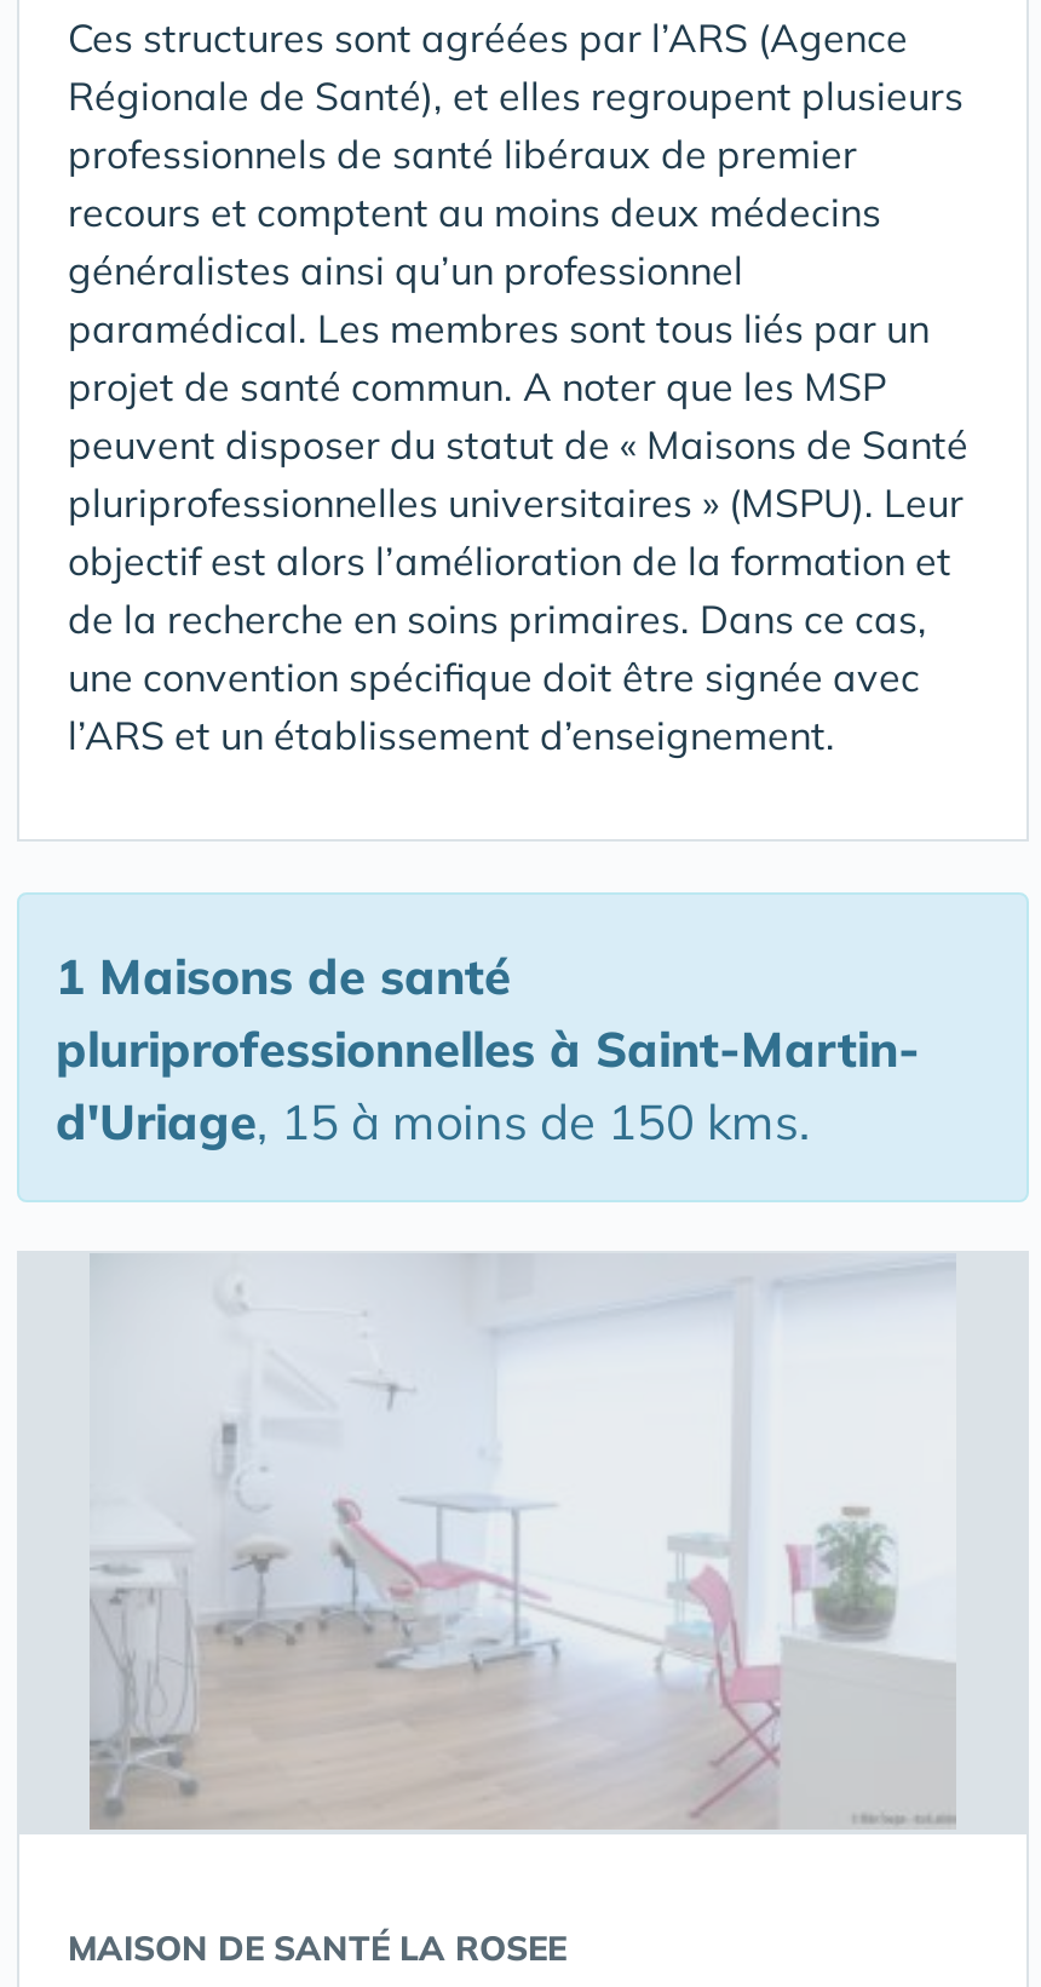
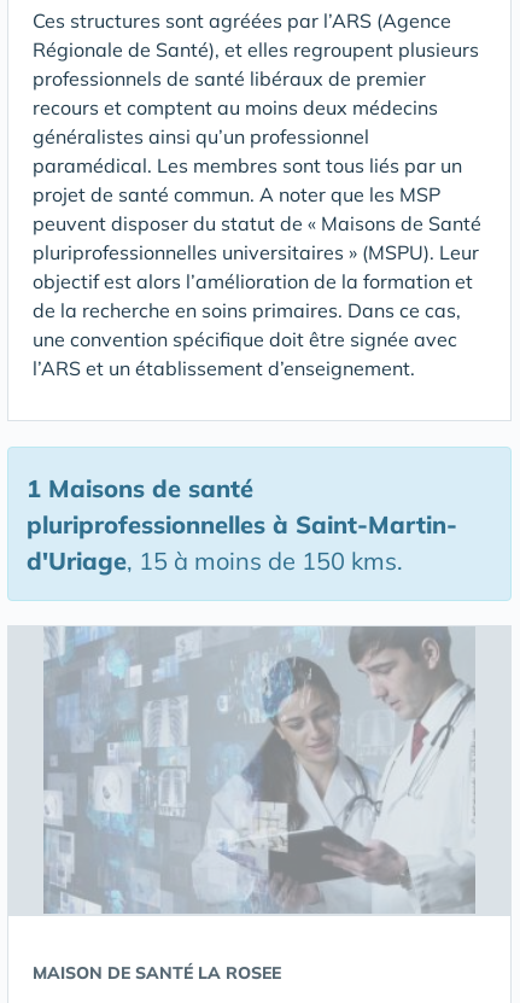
[90,1256,956,1832] [image] -> [42,626,477,915] [image]

